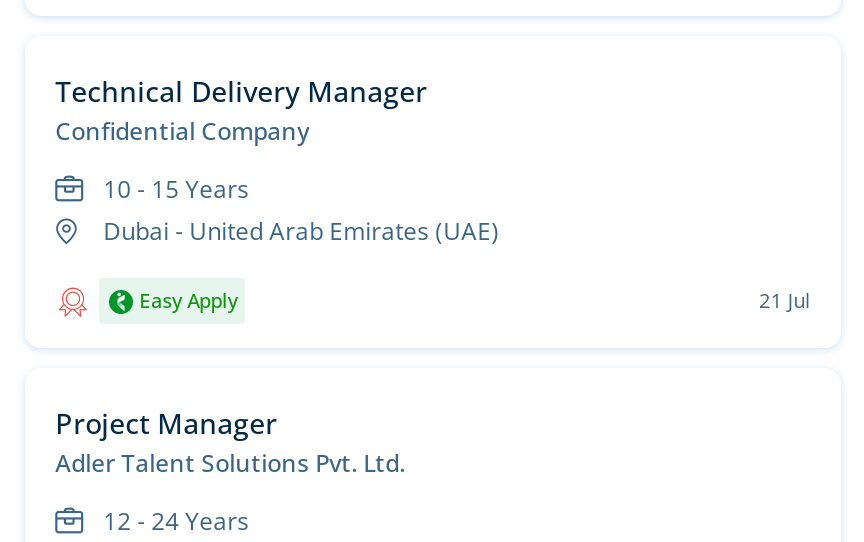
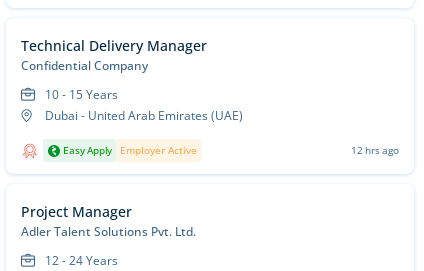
[139,285,811,313] Easy Apply | 21 Jul -> [63,143,399,157] Easy Apply Employer Active | 12 hrs ago

